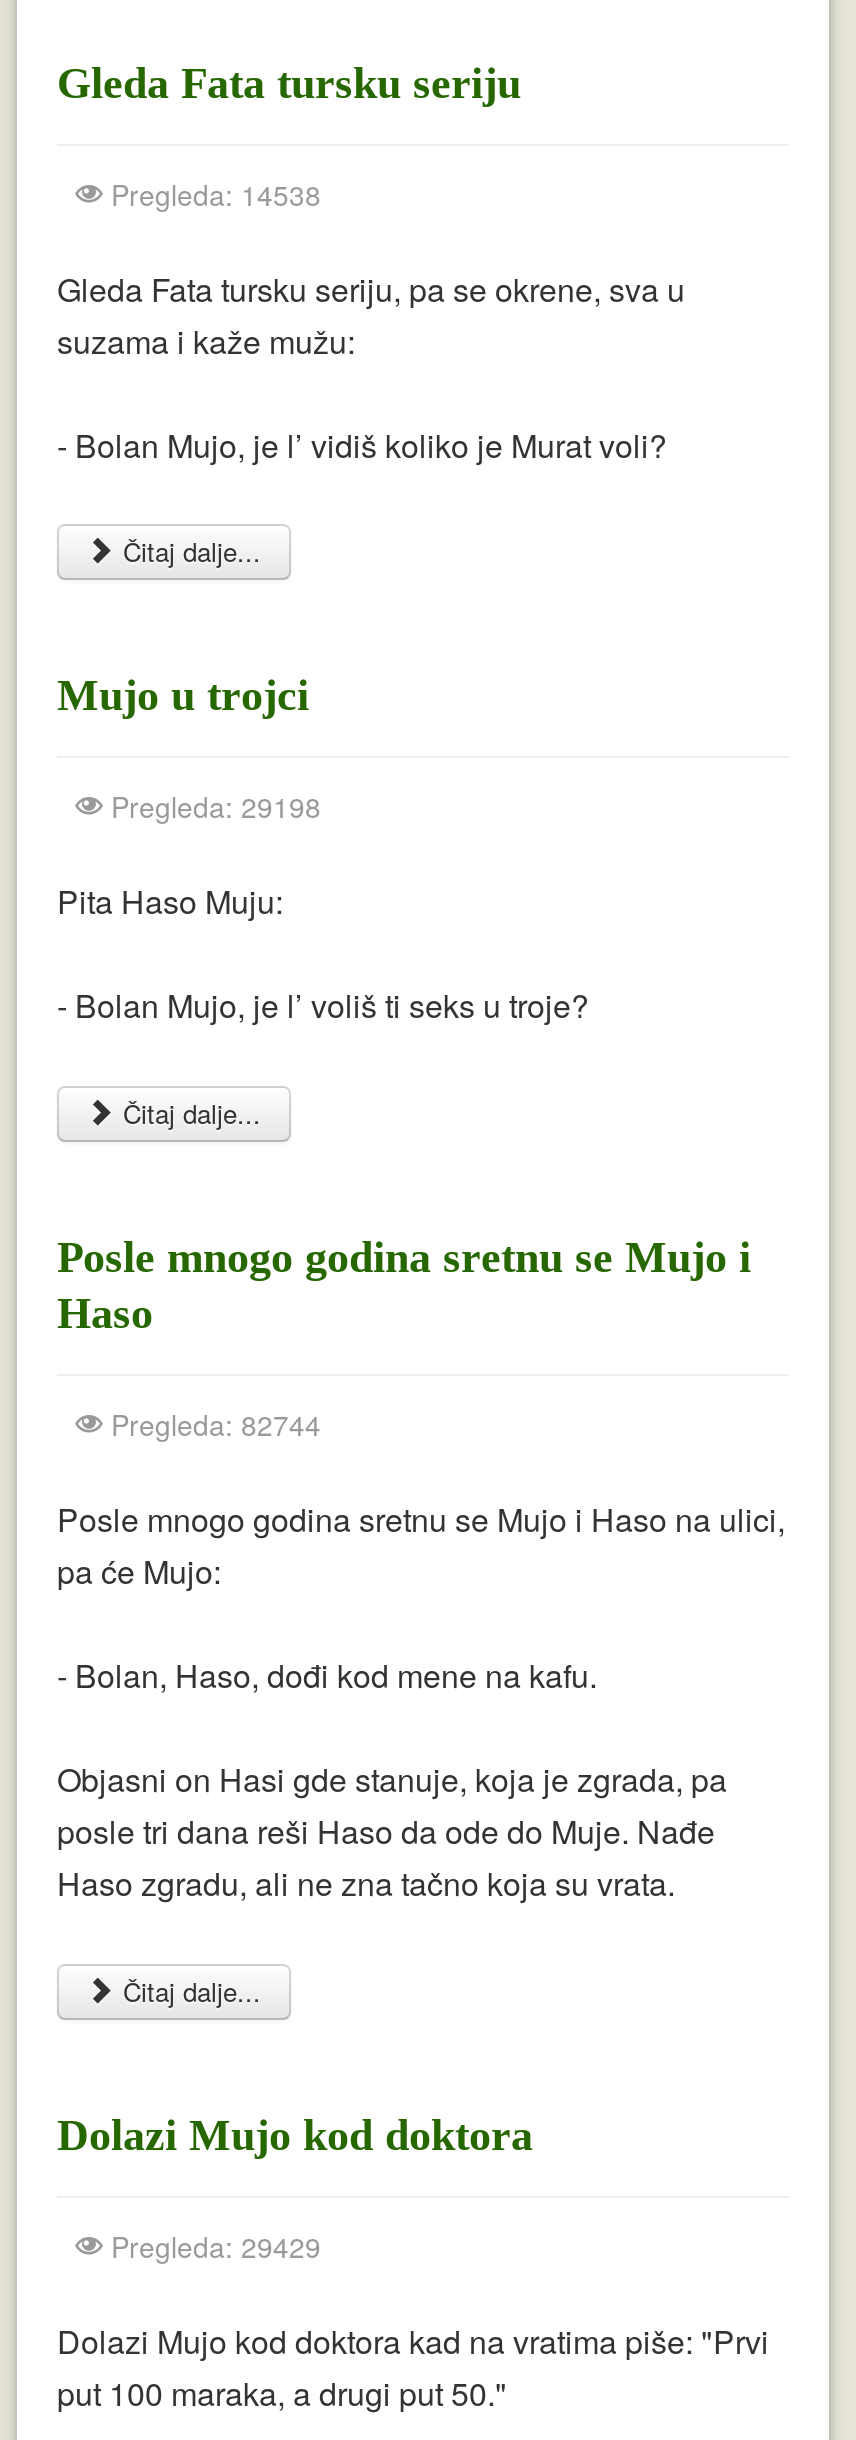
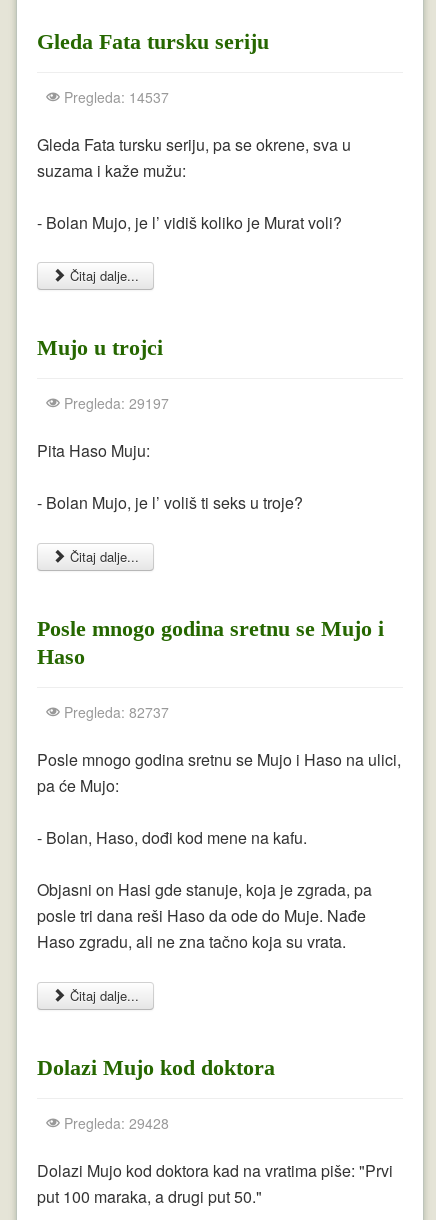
[111,173,321,213] Pregleda: 14538 -> [64,87,169,107] Pregleda: 14537
[111,787,321,827] Pregleda: 29198 -> [64,393,169,413] Pregleda: 29197
[111,1404,321,1444] Pregleda: 82744 -> [64,702,169,722] Pregleda: 82737
[111,2226,321,2266] Pregleda: 29429 -> [64,1113,169,1133] Pregleda: 29428

